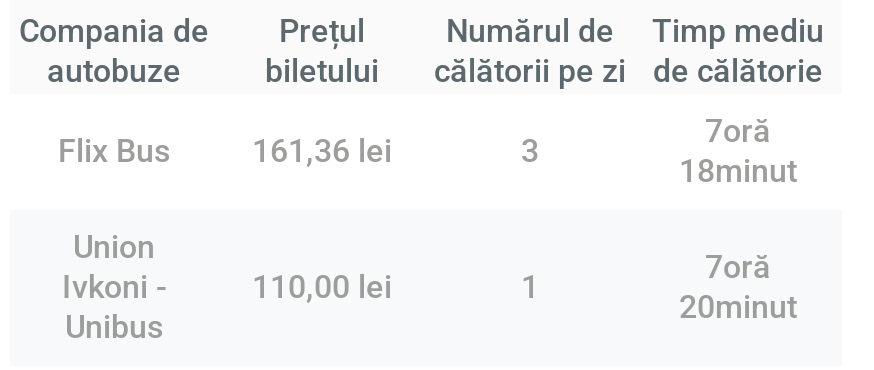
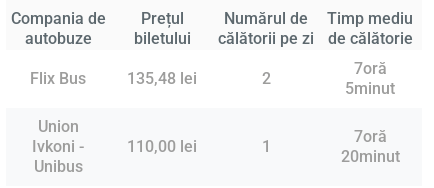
[252,132,392,170] 161,36 lei -> [127,69,197,88] 135,48 lei
[521,132,539,170] 3 -> [261,69,270,88] 2
[679,152,797,190] 18minut -> [345,79,395,98] 5minut

